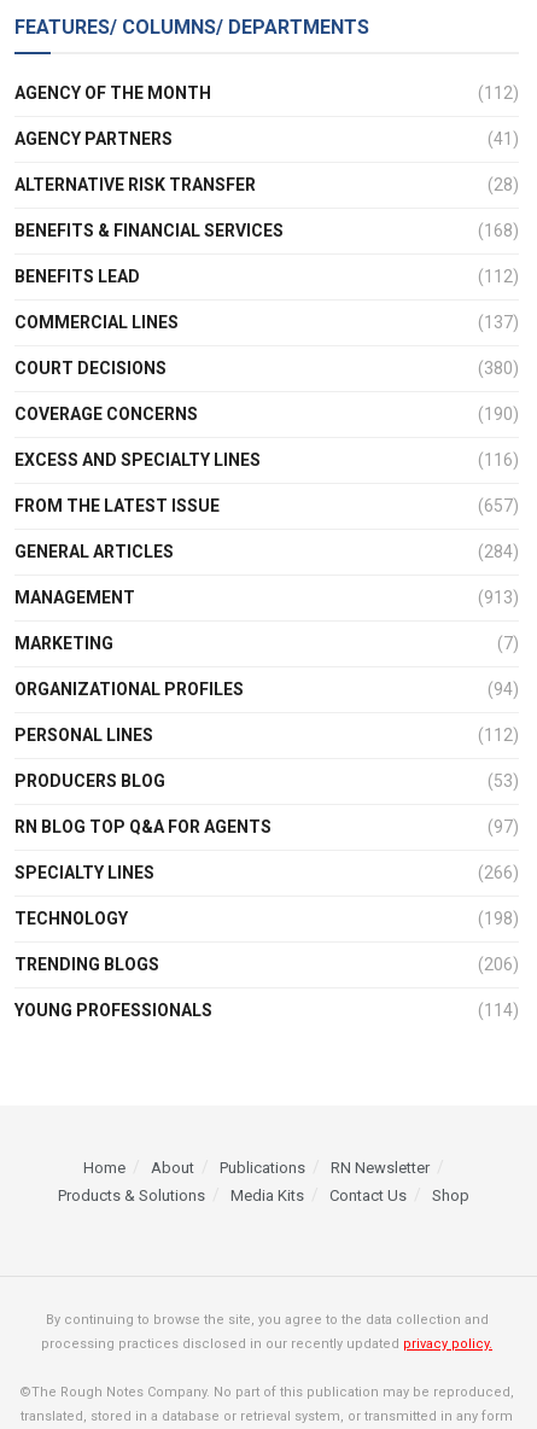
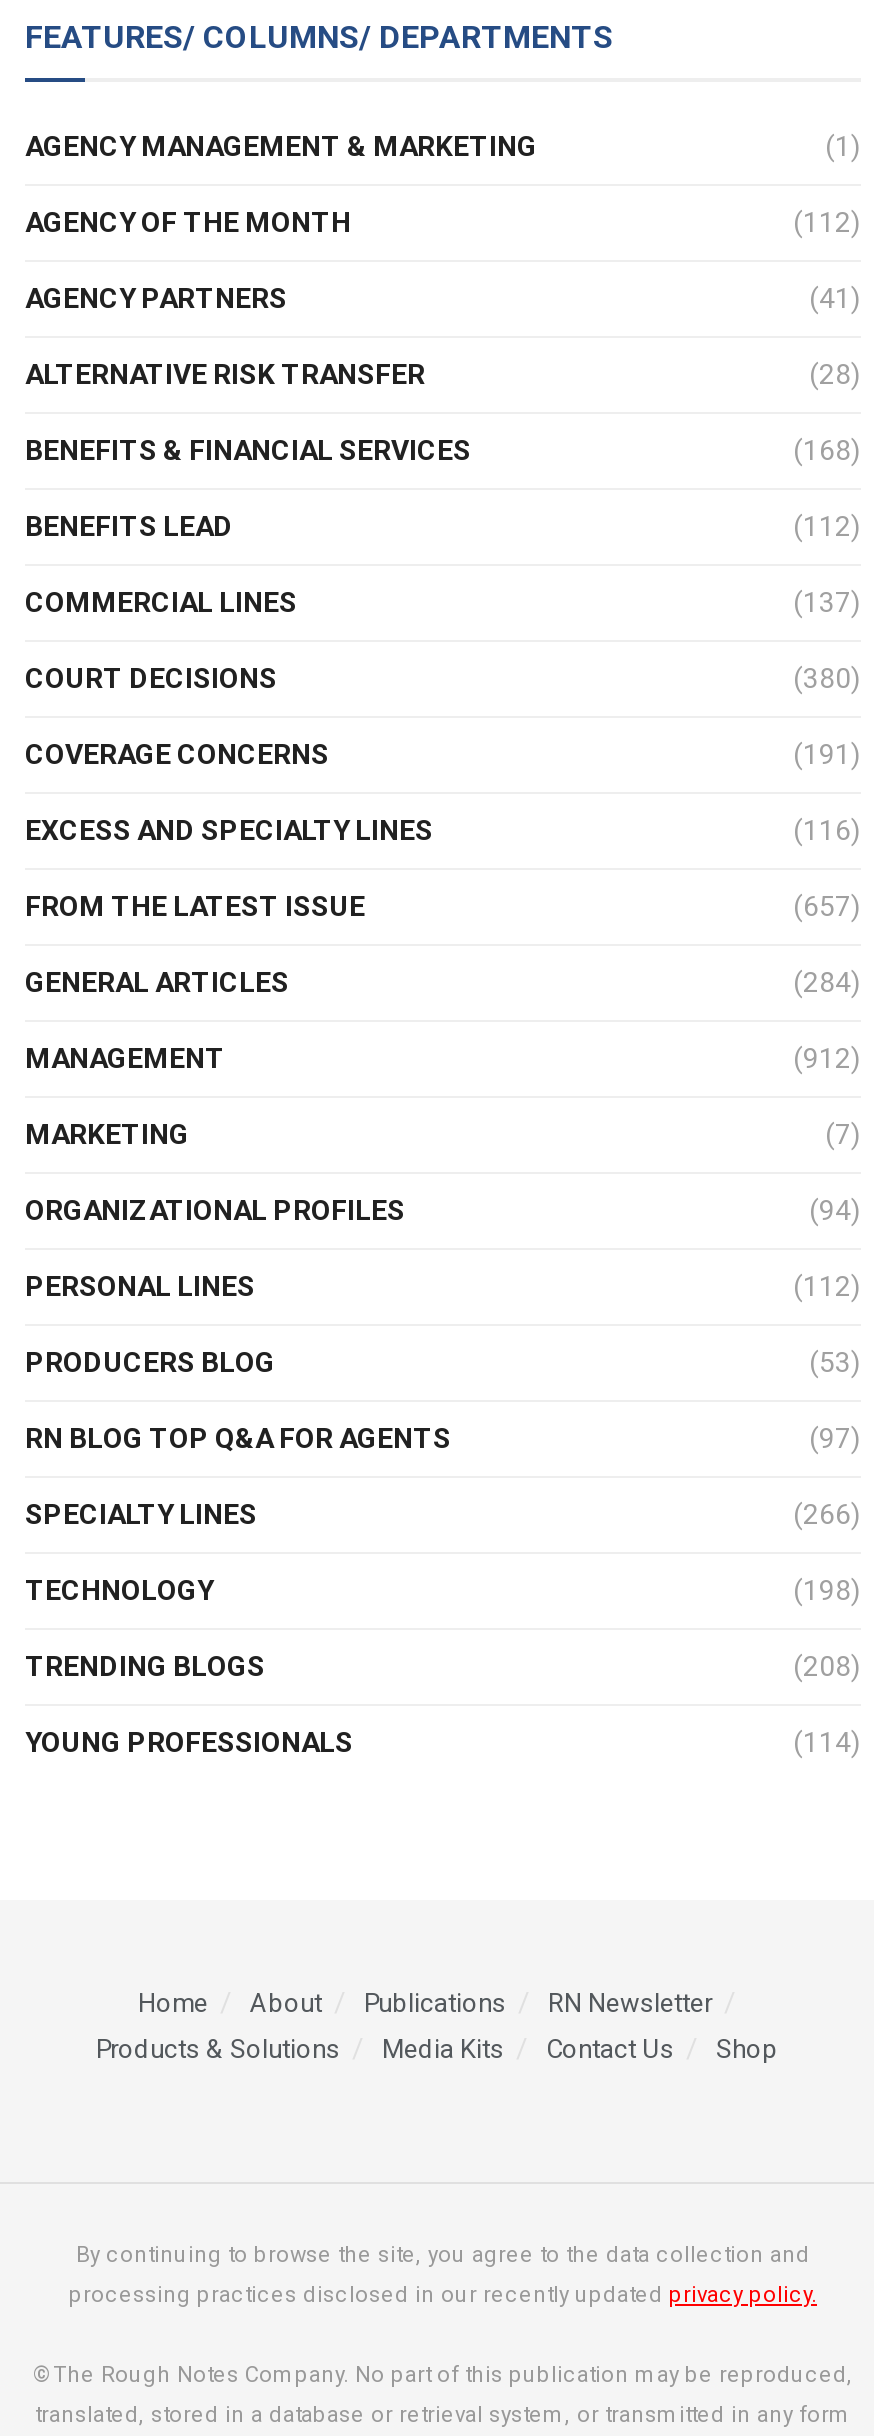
none -> [25,130,861,162] AGENCY MANAGEMENT & MARKETING | (1)
[478,405,519,424] (190) -> [793,738,861,770] (191)
[478,588,519,607] (913) -> [793,1042,861,1074] (912)
[478,955,519,974] (206) -> [793,1650,861,1682] (208)

